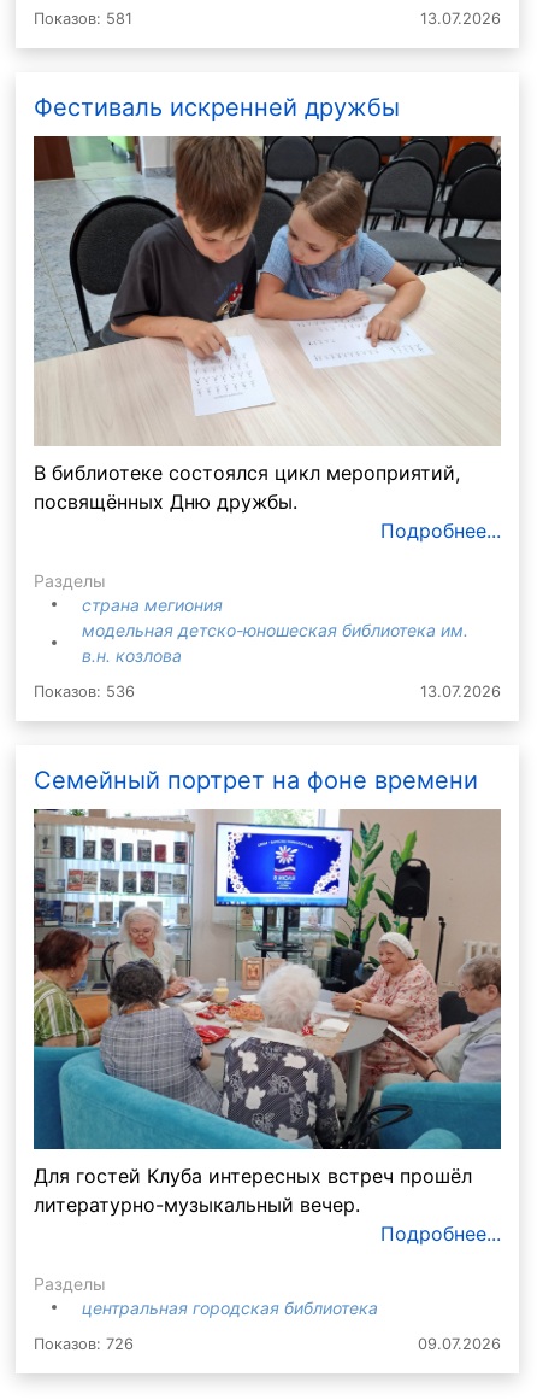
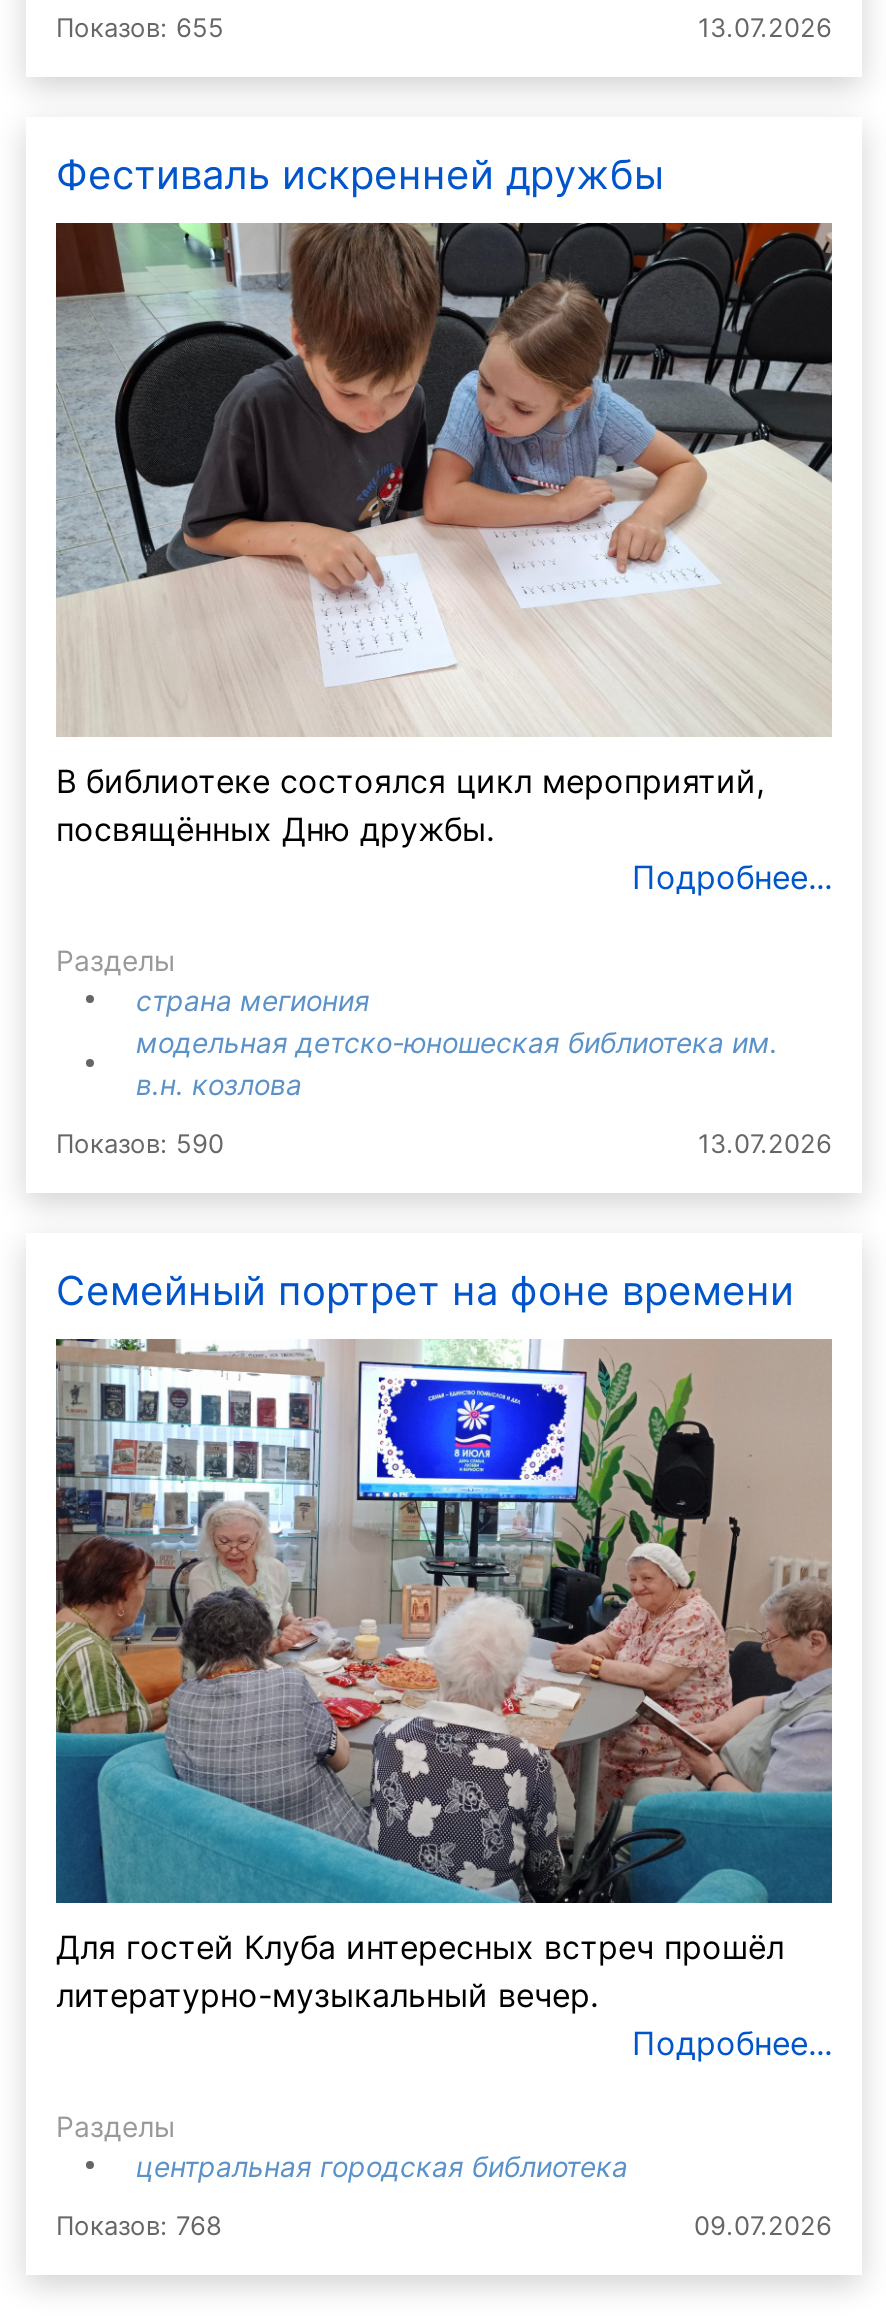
[34,10,132,28] Показов: 581 -> [56,13,224,43] Показов: 655
[34,683,135,701] Показов: 536 -> [56,1130,224,1160] Показов: 590
[34,1335,134,1353] Показов: 726 -> [56,2211,222,2241] Показов: 768

